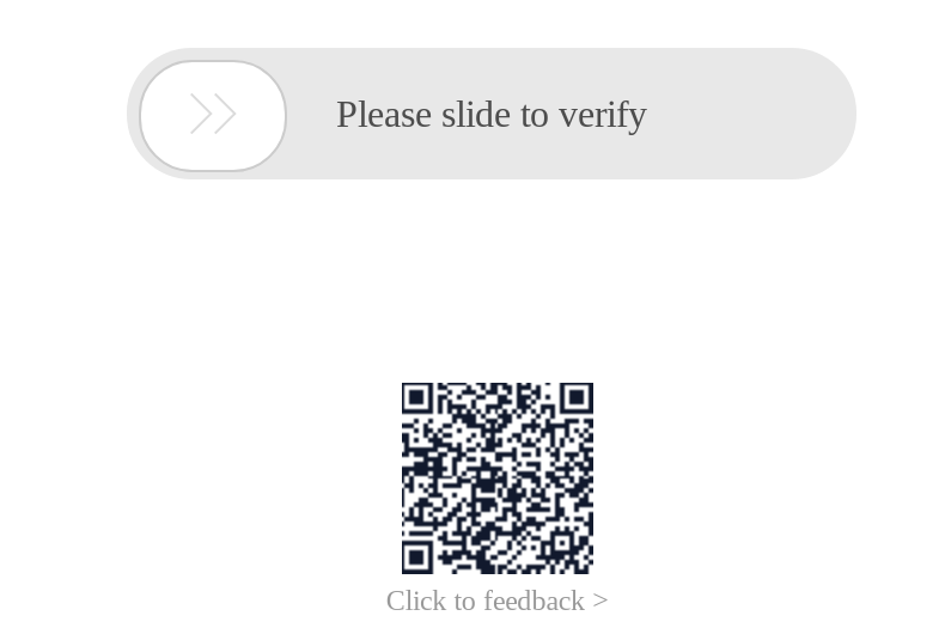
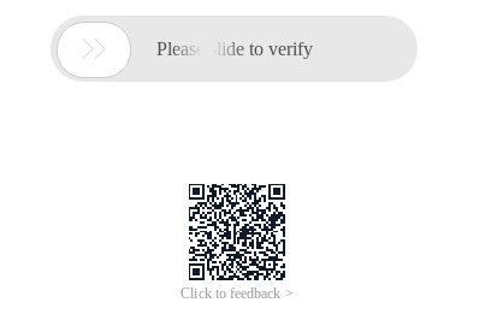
[400,380,596,577] [image] -> [189,184,285,281] [image]

